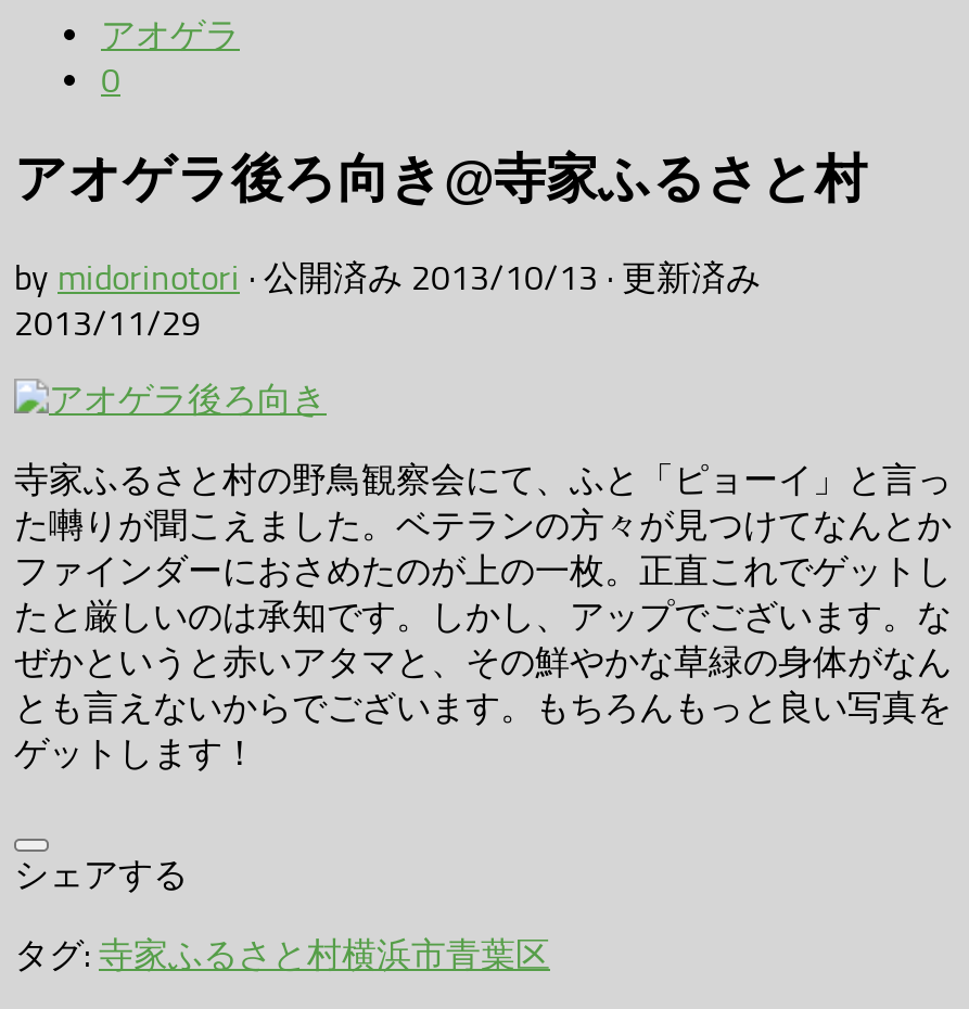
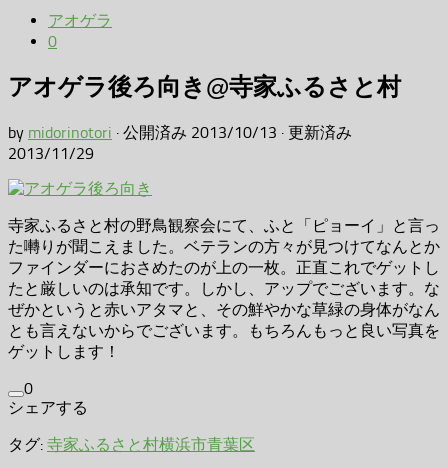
none -> [24,379,33,398] 0

